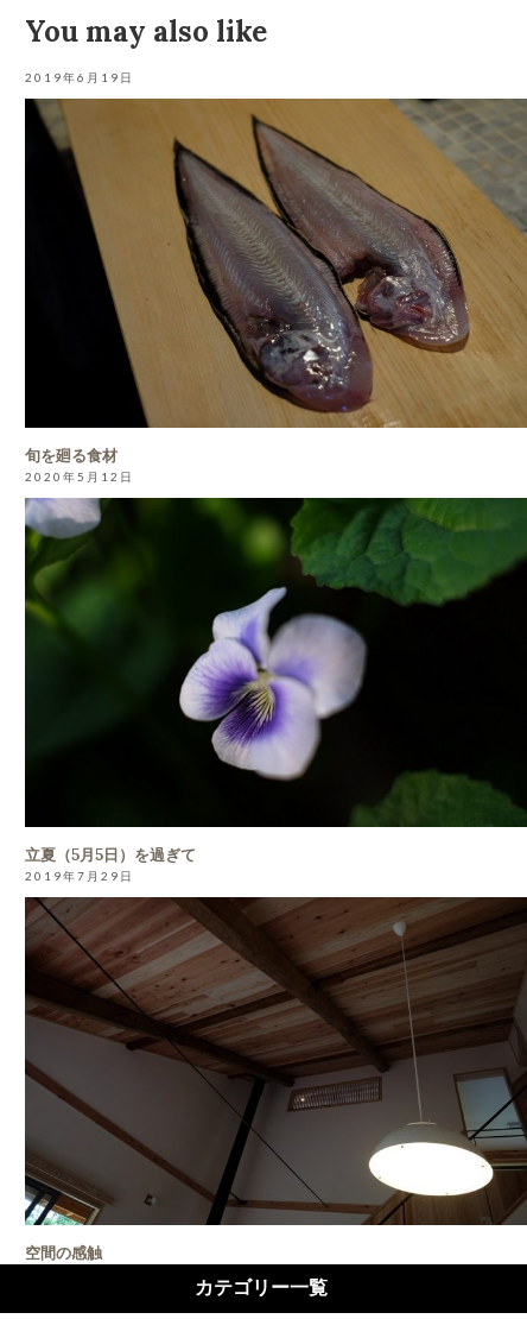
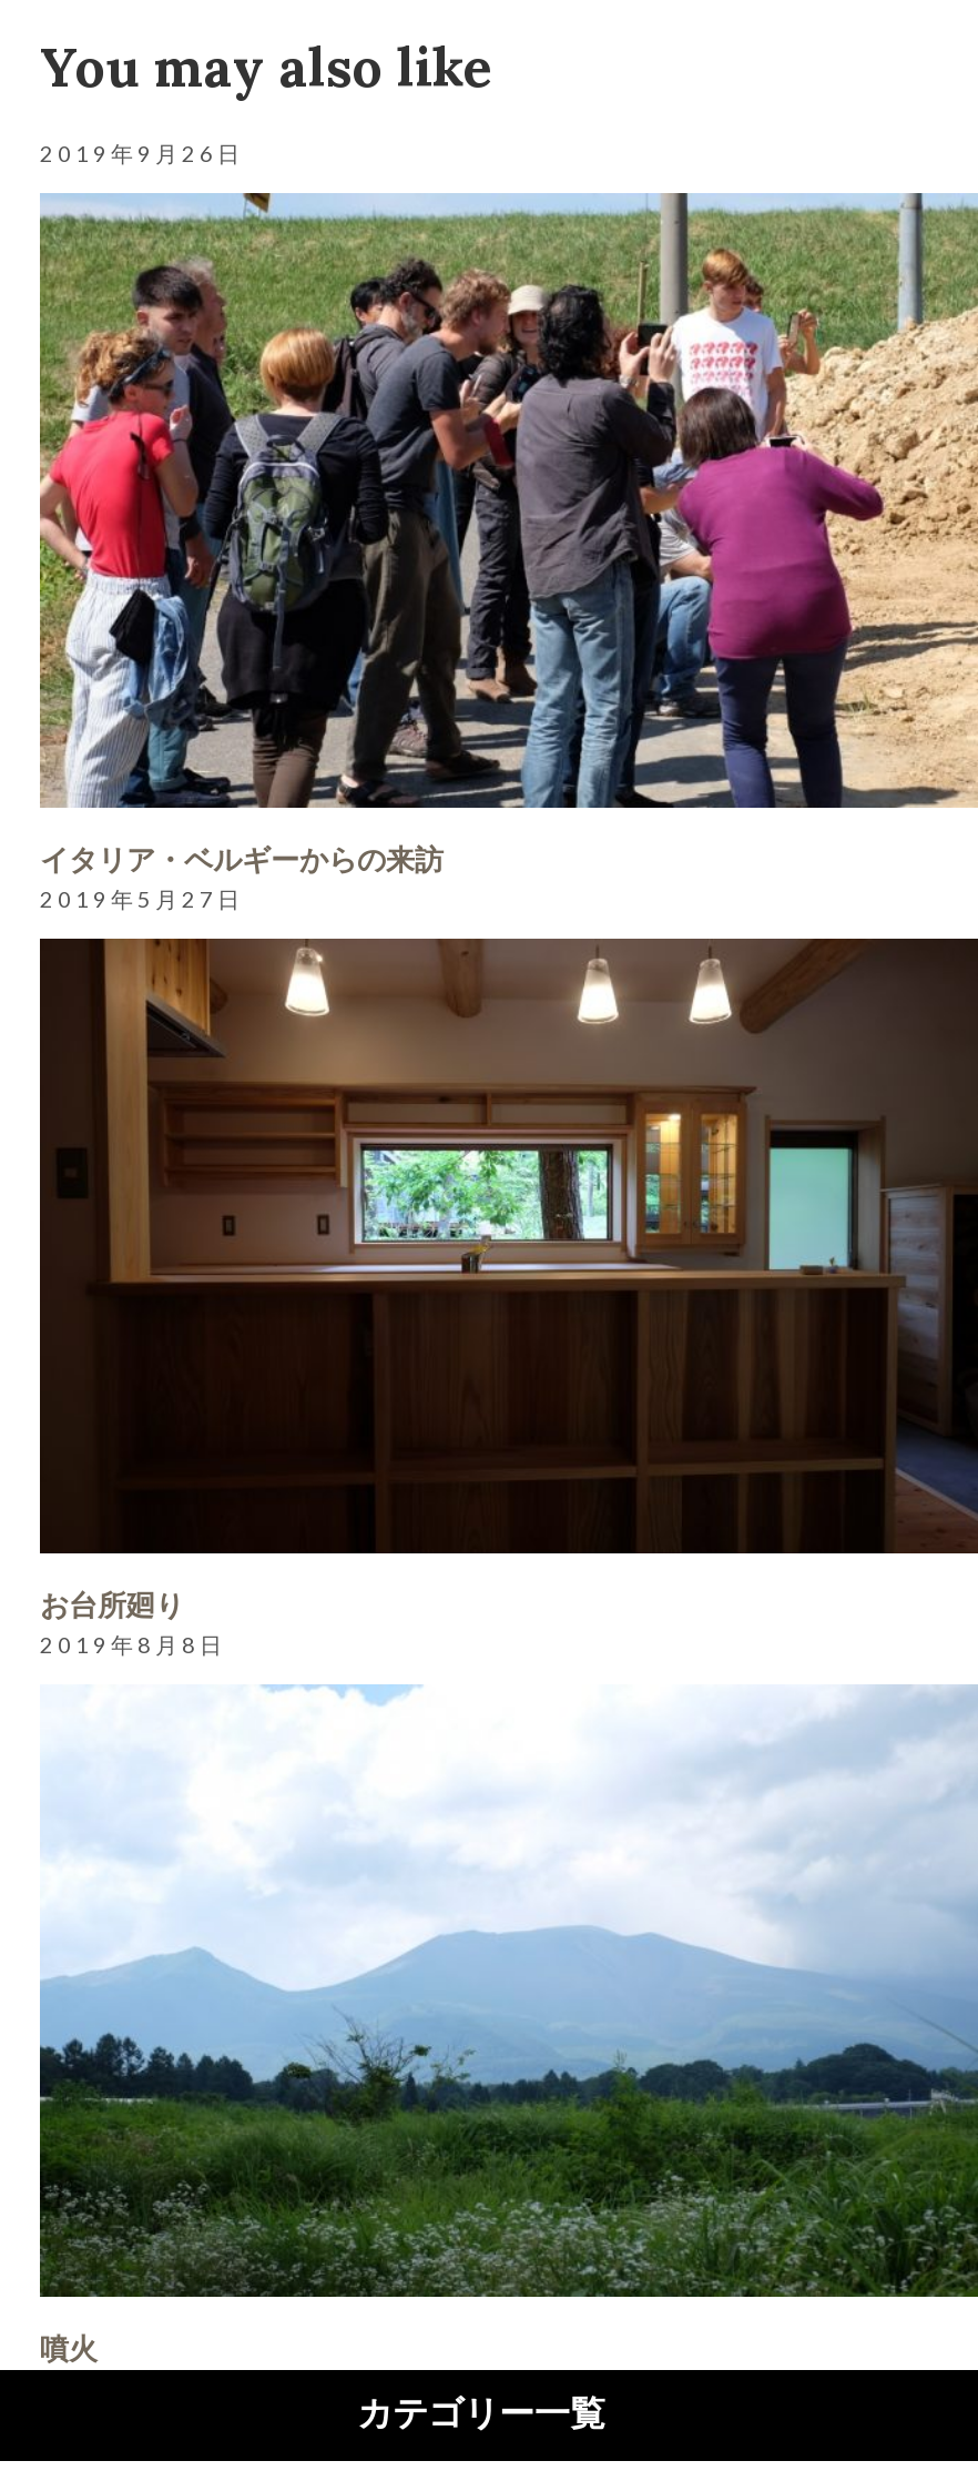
[25,70,134,85] 2019年6月19日 -> [40,140,244,167] 2019年9月26日
[24,97,523,484] [image] | 旬を廻る食材 | 2020年5月12日 -> [38,193,971,912] [image] | イタリア・ベルギーからの来訪 | 2019年5月27日
[24,497,523,882] [image] | 立夏（5月5日）を過ぎて | 2019年7月29日 -> [40,936,971,1657] [image] | お台所廻り | 2019年8月8日
[24,896,523,1263] [image] | 空間の感触 -> [38,1684,971,2368] [image] | 噴火

